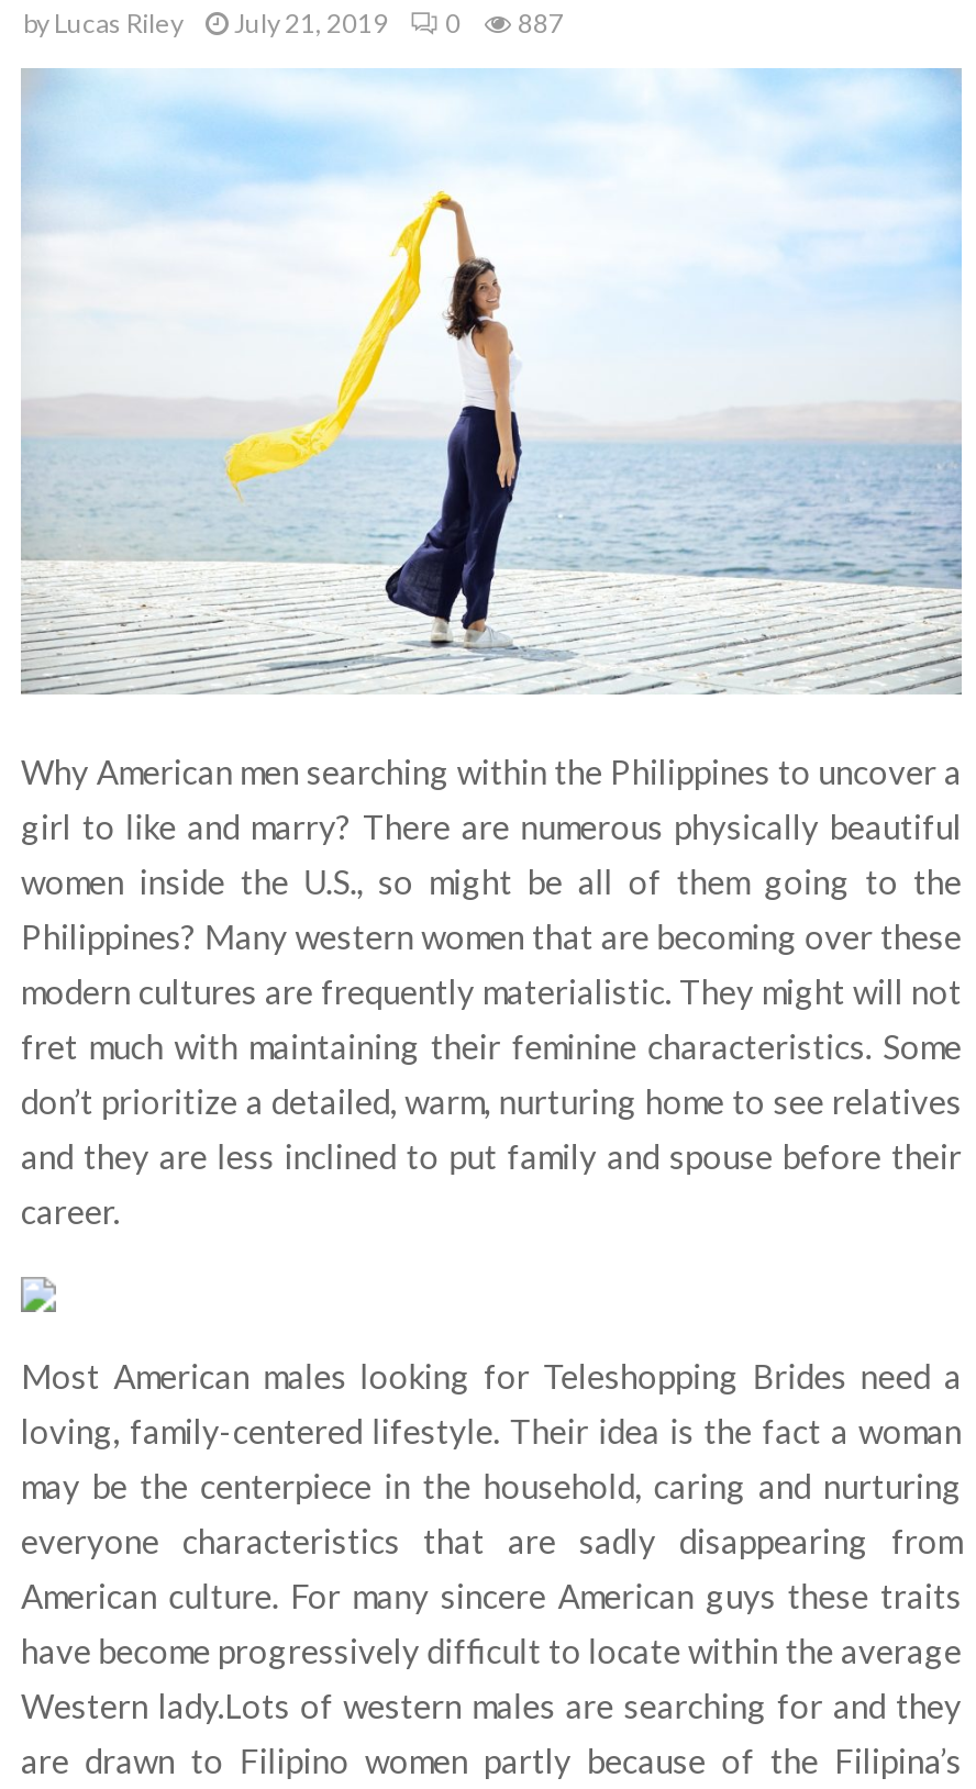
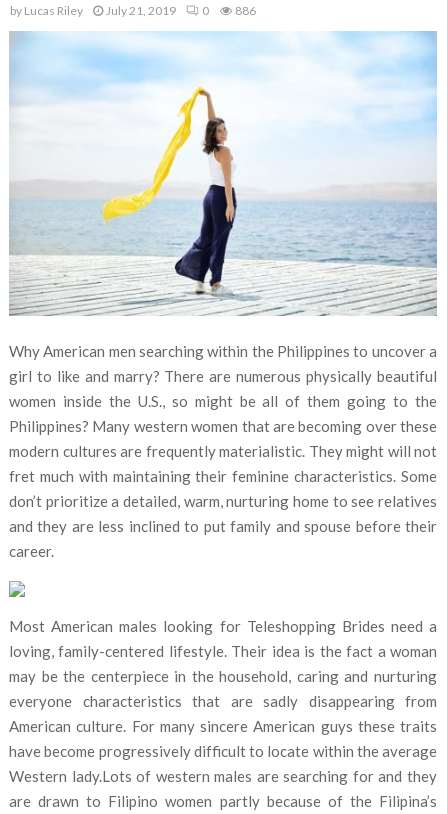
[23,7,564,40] by Lucas Riley July 21, 2019 0 887 -> [10,3,256,18] by Lucas Riley July 21, 2019 0 886

